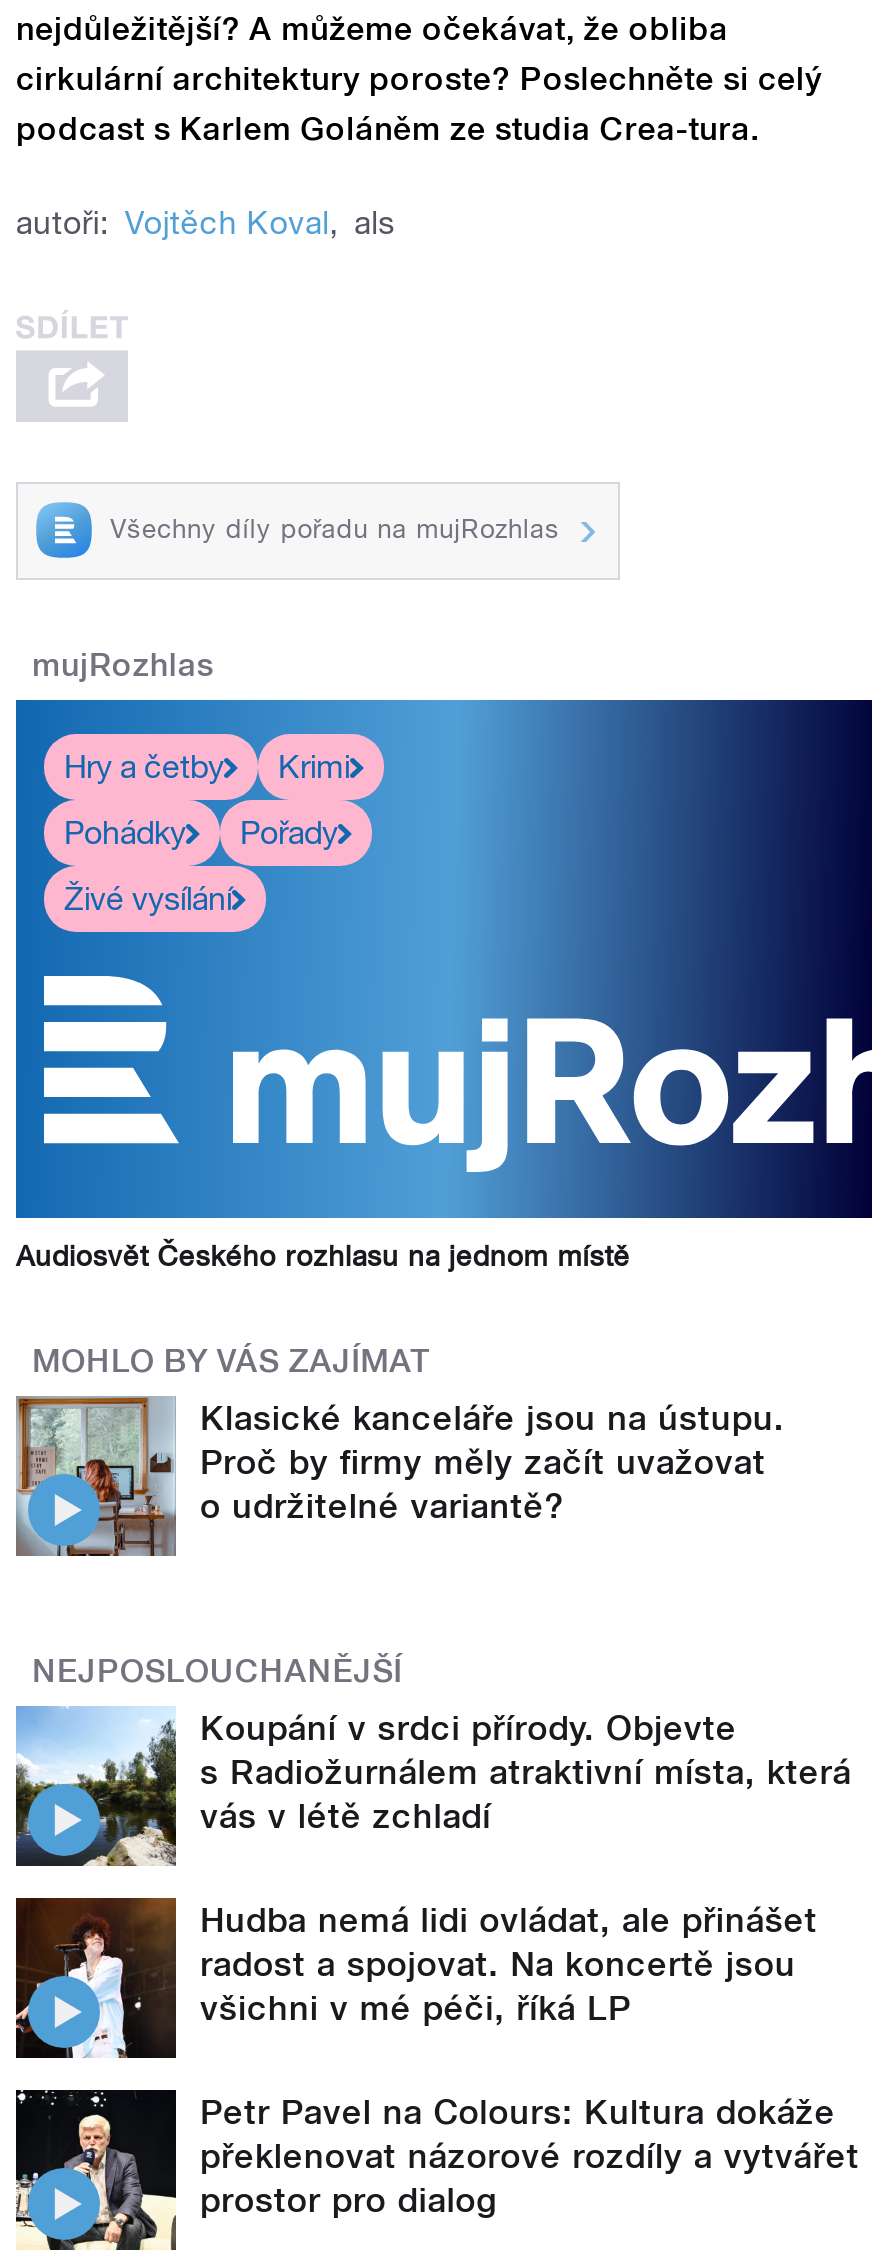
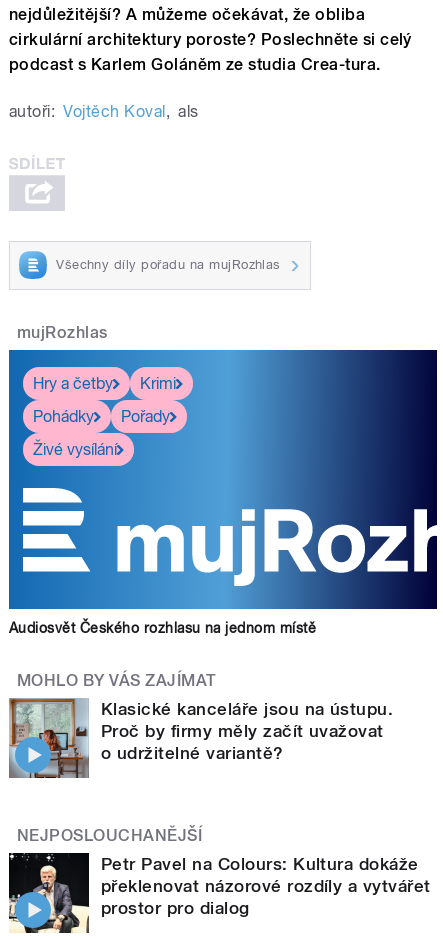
[14,1706,851,2028] [image] | Koupání v srdci přírody. Objevte | s Radiožurnálem atraktivní místa, která | vás v létě zchladí | Hudba nemá lidi ovládat, ale přinášet | radost a spojovat. Na koncertě jsou | všichni v mé péči, říká LP -> none
[14,1896,178,2060] [image] -> none

